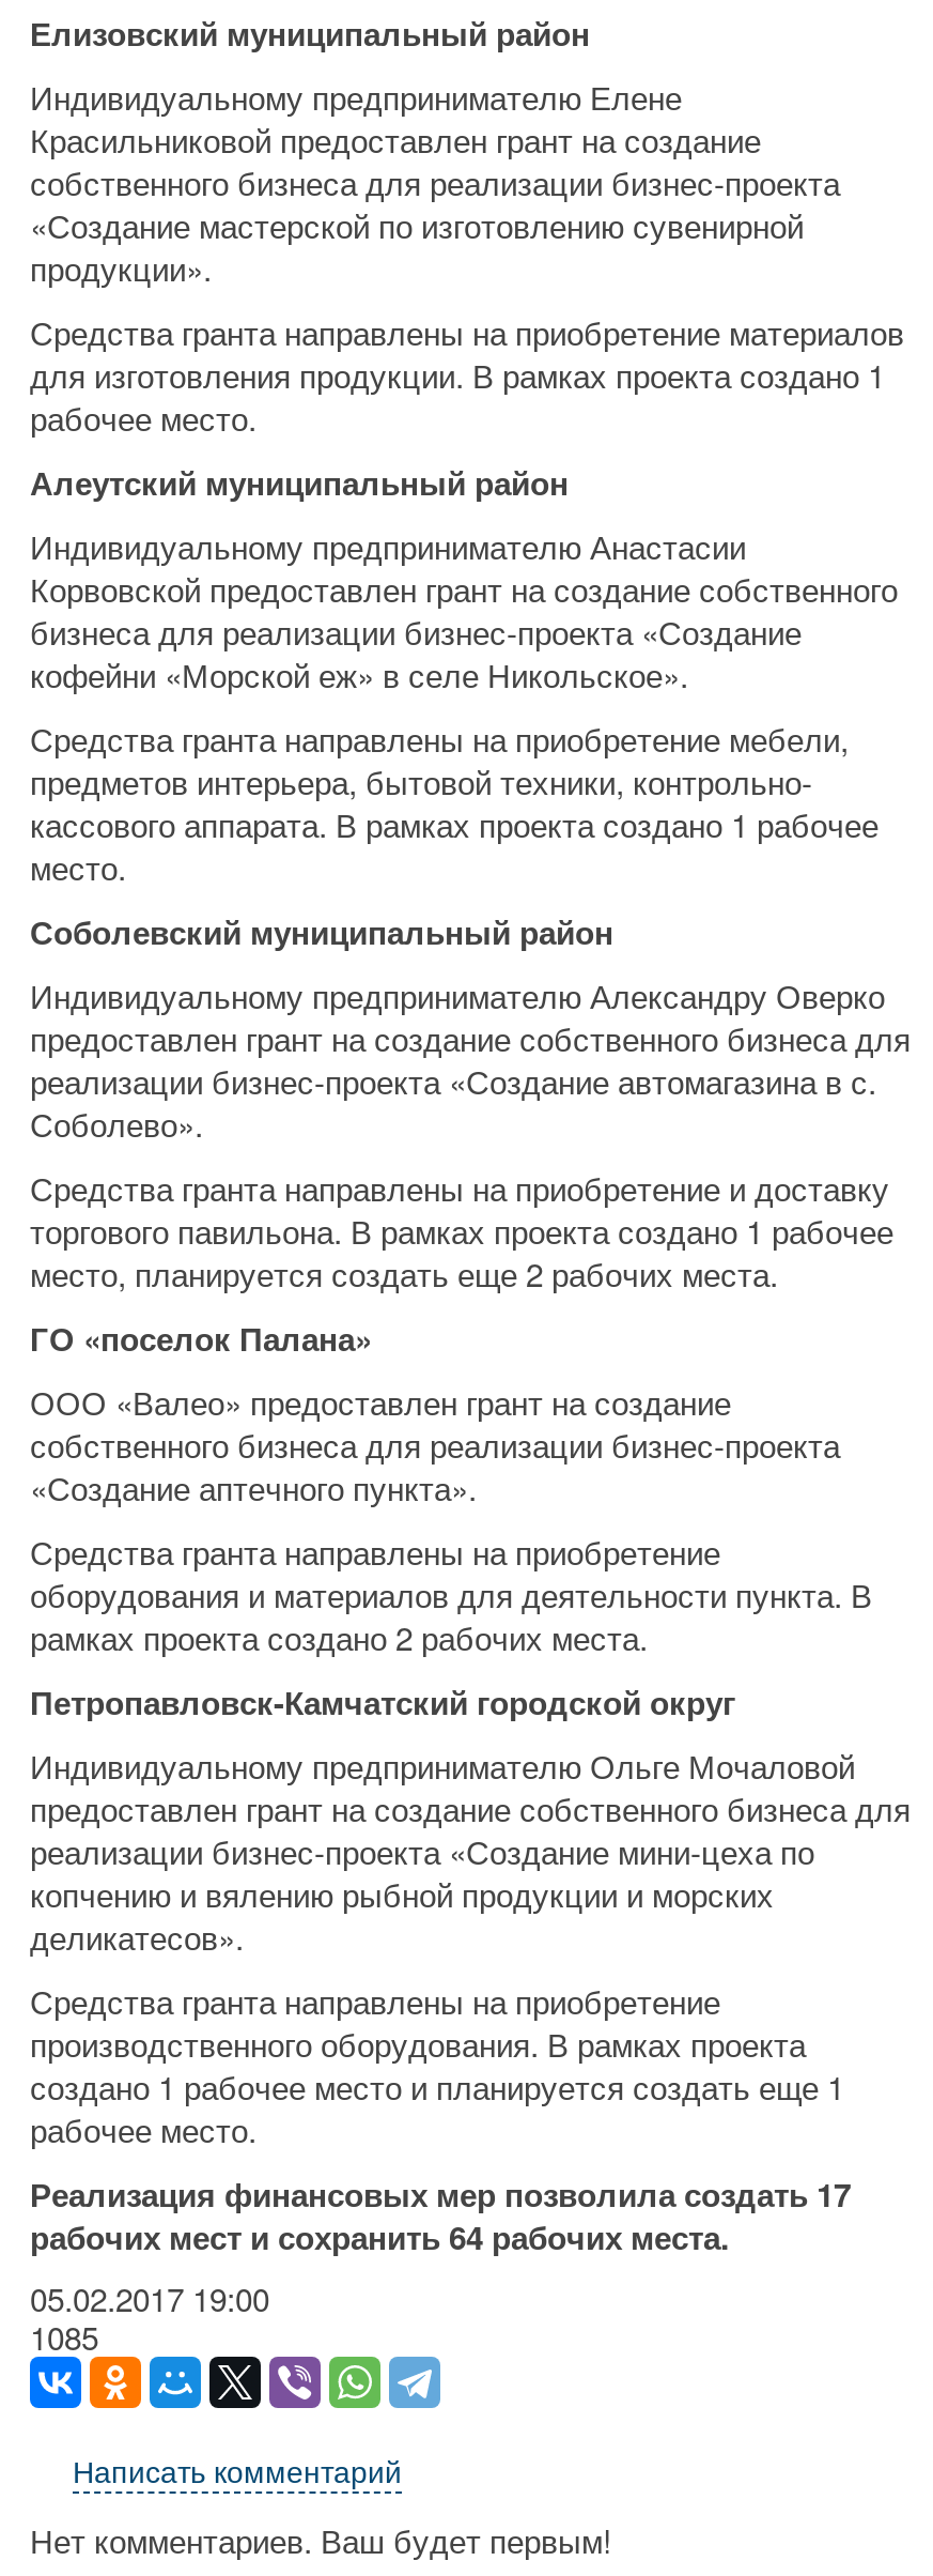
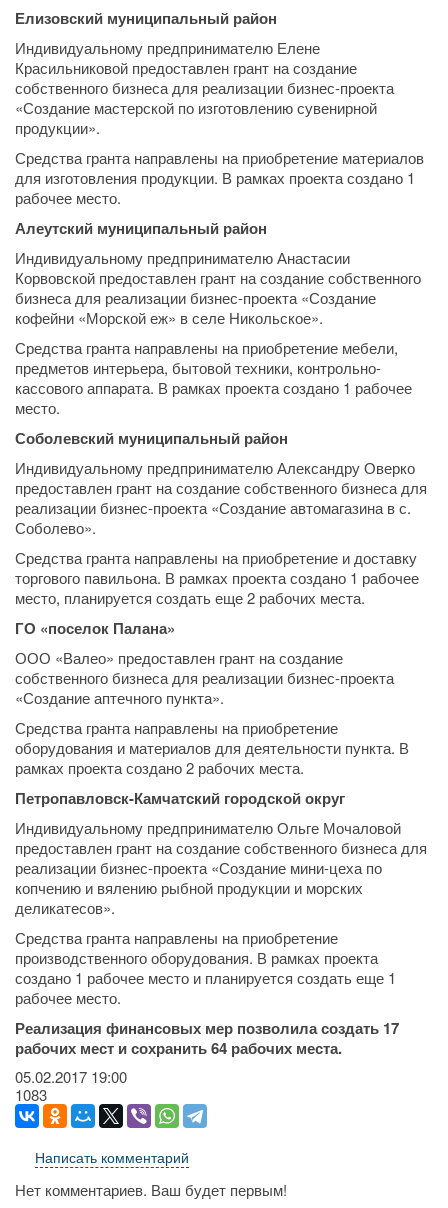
[30,2314,98,2359] 1085 -> [15,1084,47,1105] 1083

